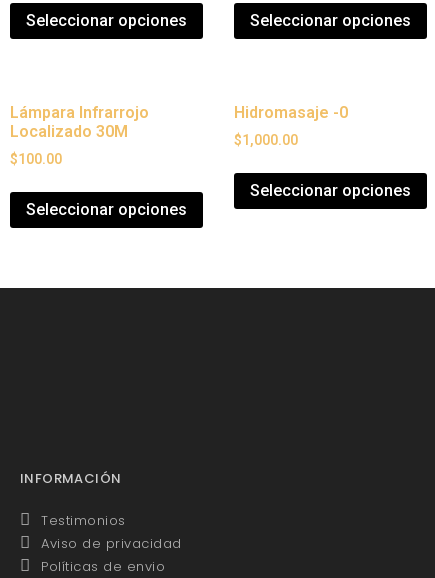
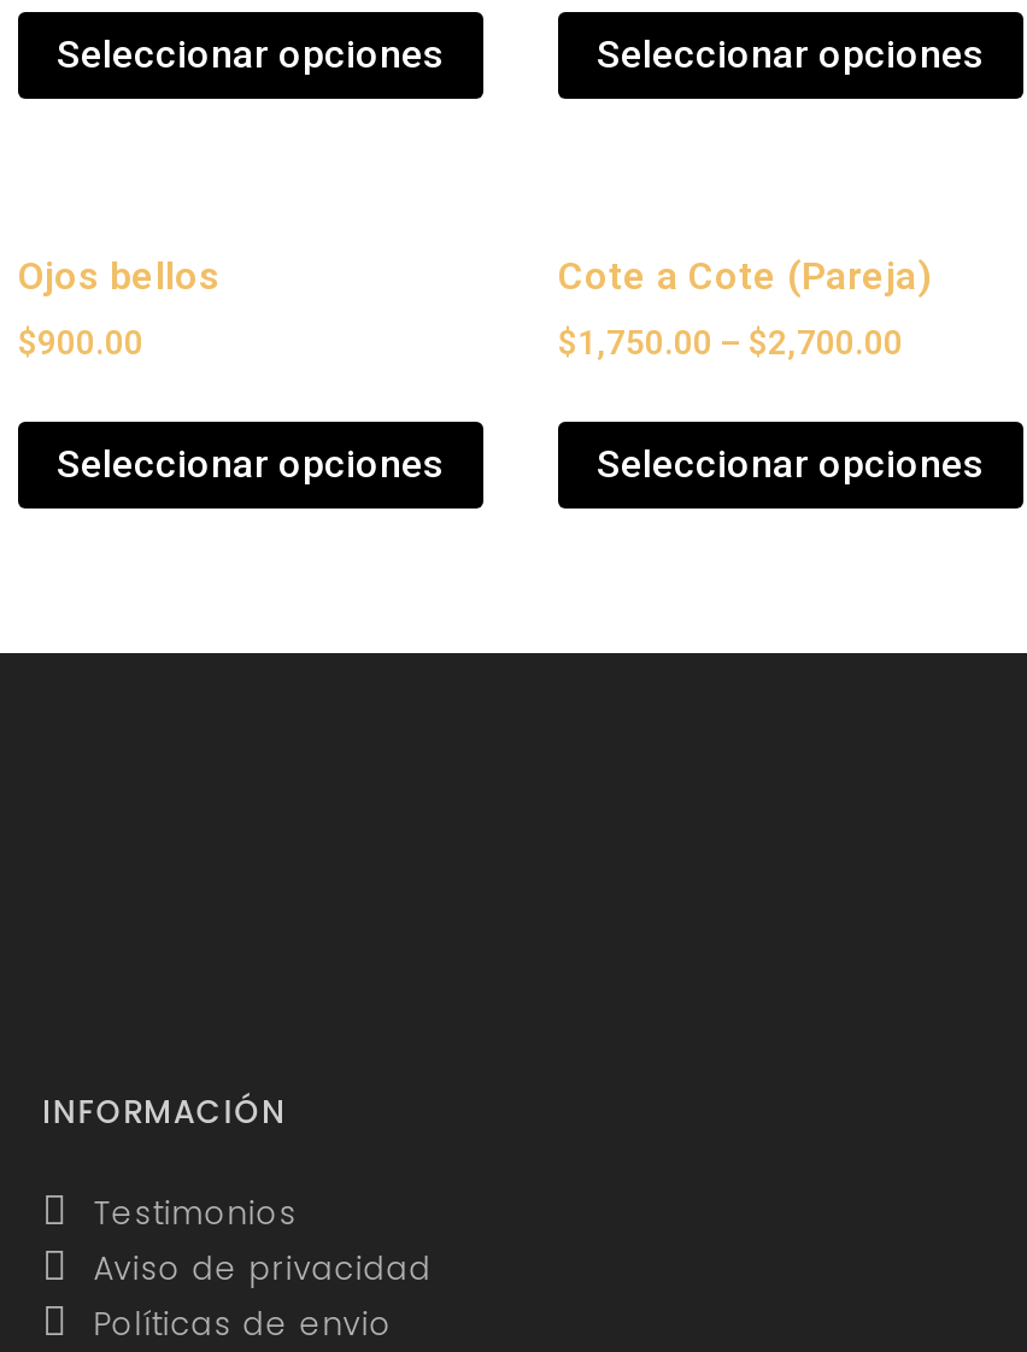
[10,103,149,141] Lámpara Infrarrojo | Localizado 30M -> [18,253,221,299] Ojos bellos
[234,103,348,122] Hidromasaje -0 -> [558,253,932,299] Cote a Cote (Pareja)
[234,132,298,148] $1,000.00 -> [558,323,903,361] $1,750.00 – $2,700.00
[10,151,62,167] $100.00 -> [18,323,143,361] $900.00

